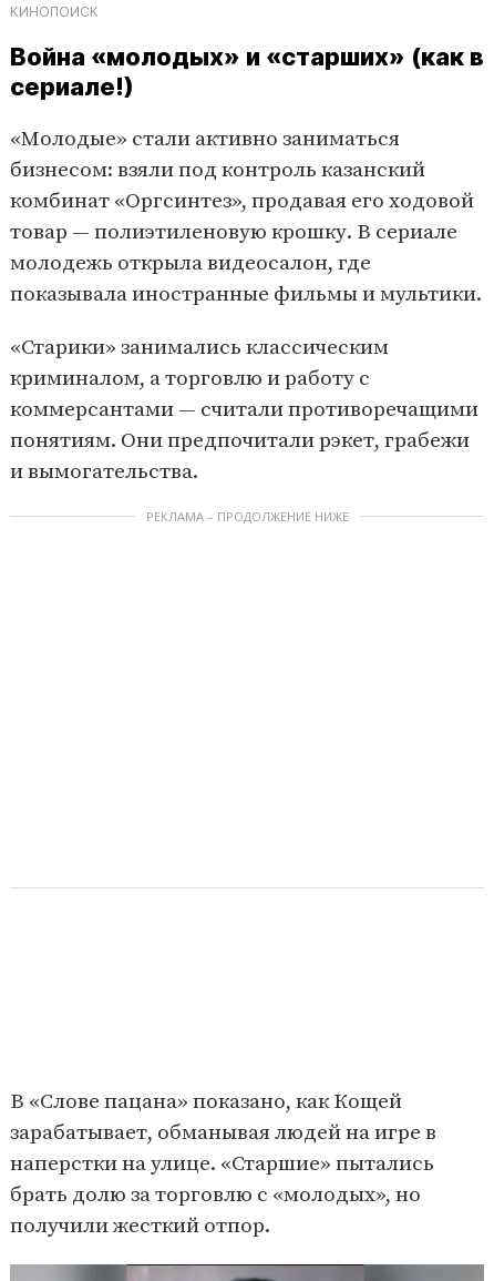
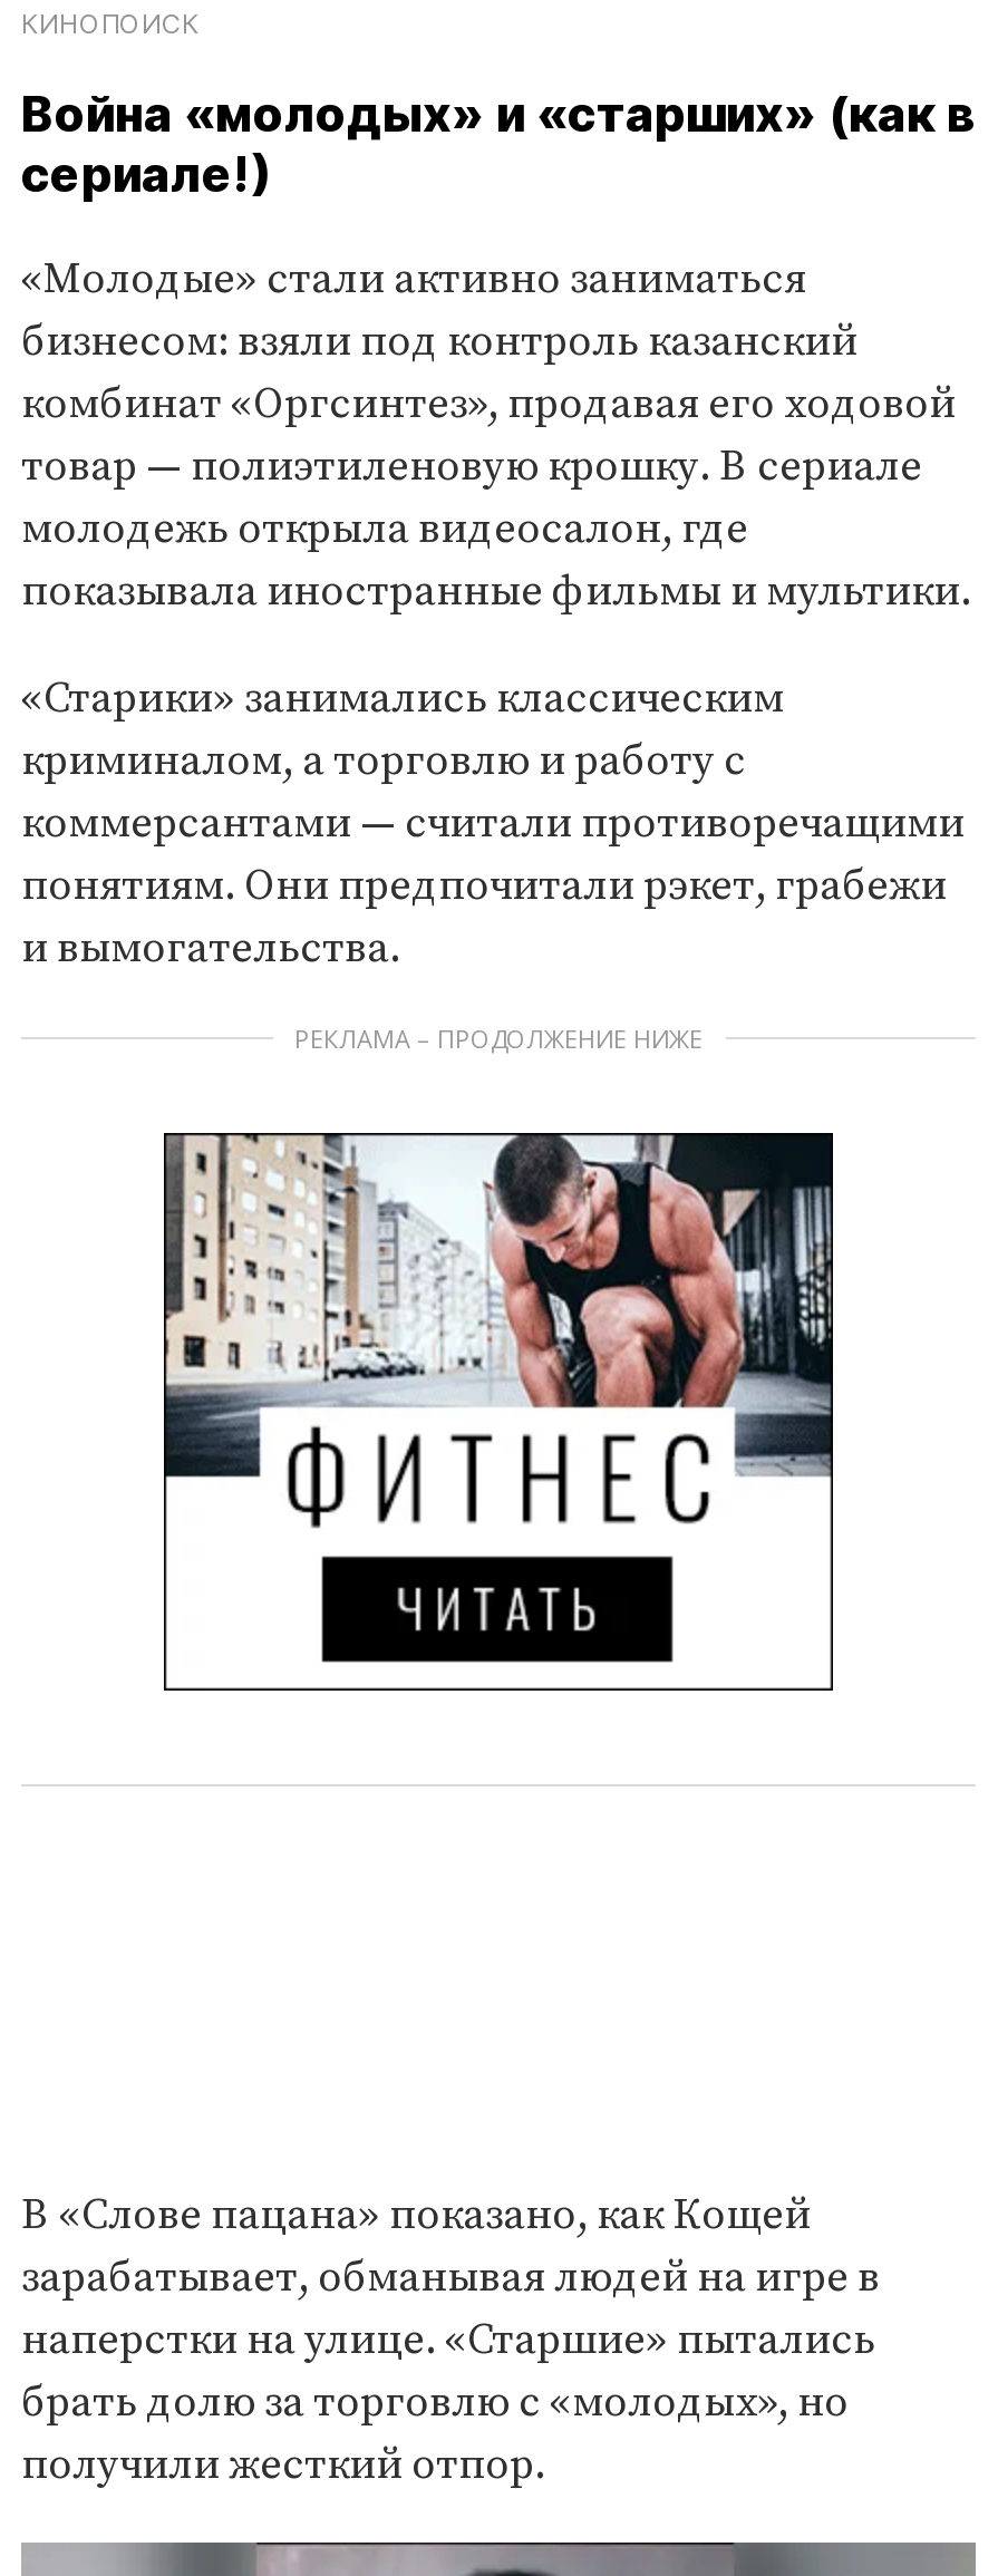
none -> [162,1131,835,1693] [image]

